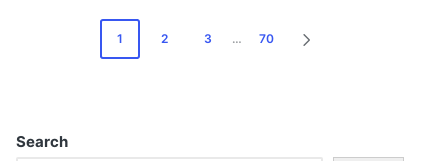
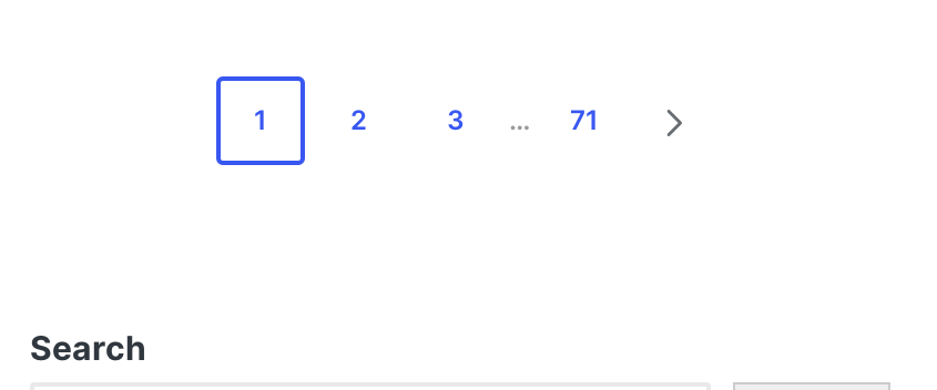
[258,31,273,46] 70 -> [570,103,599,136] 71

